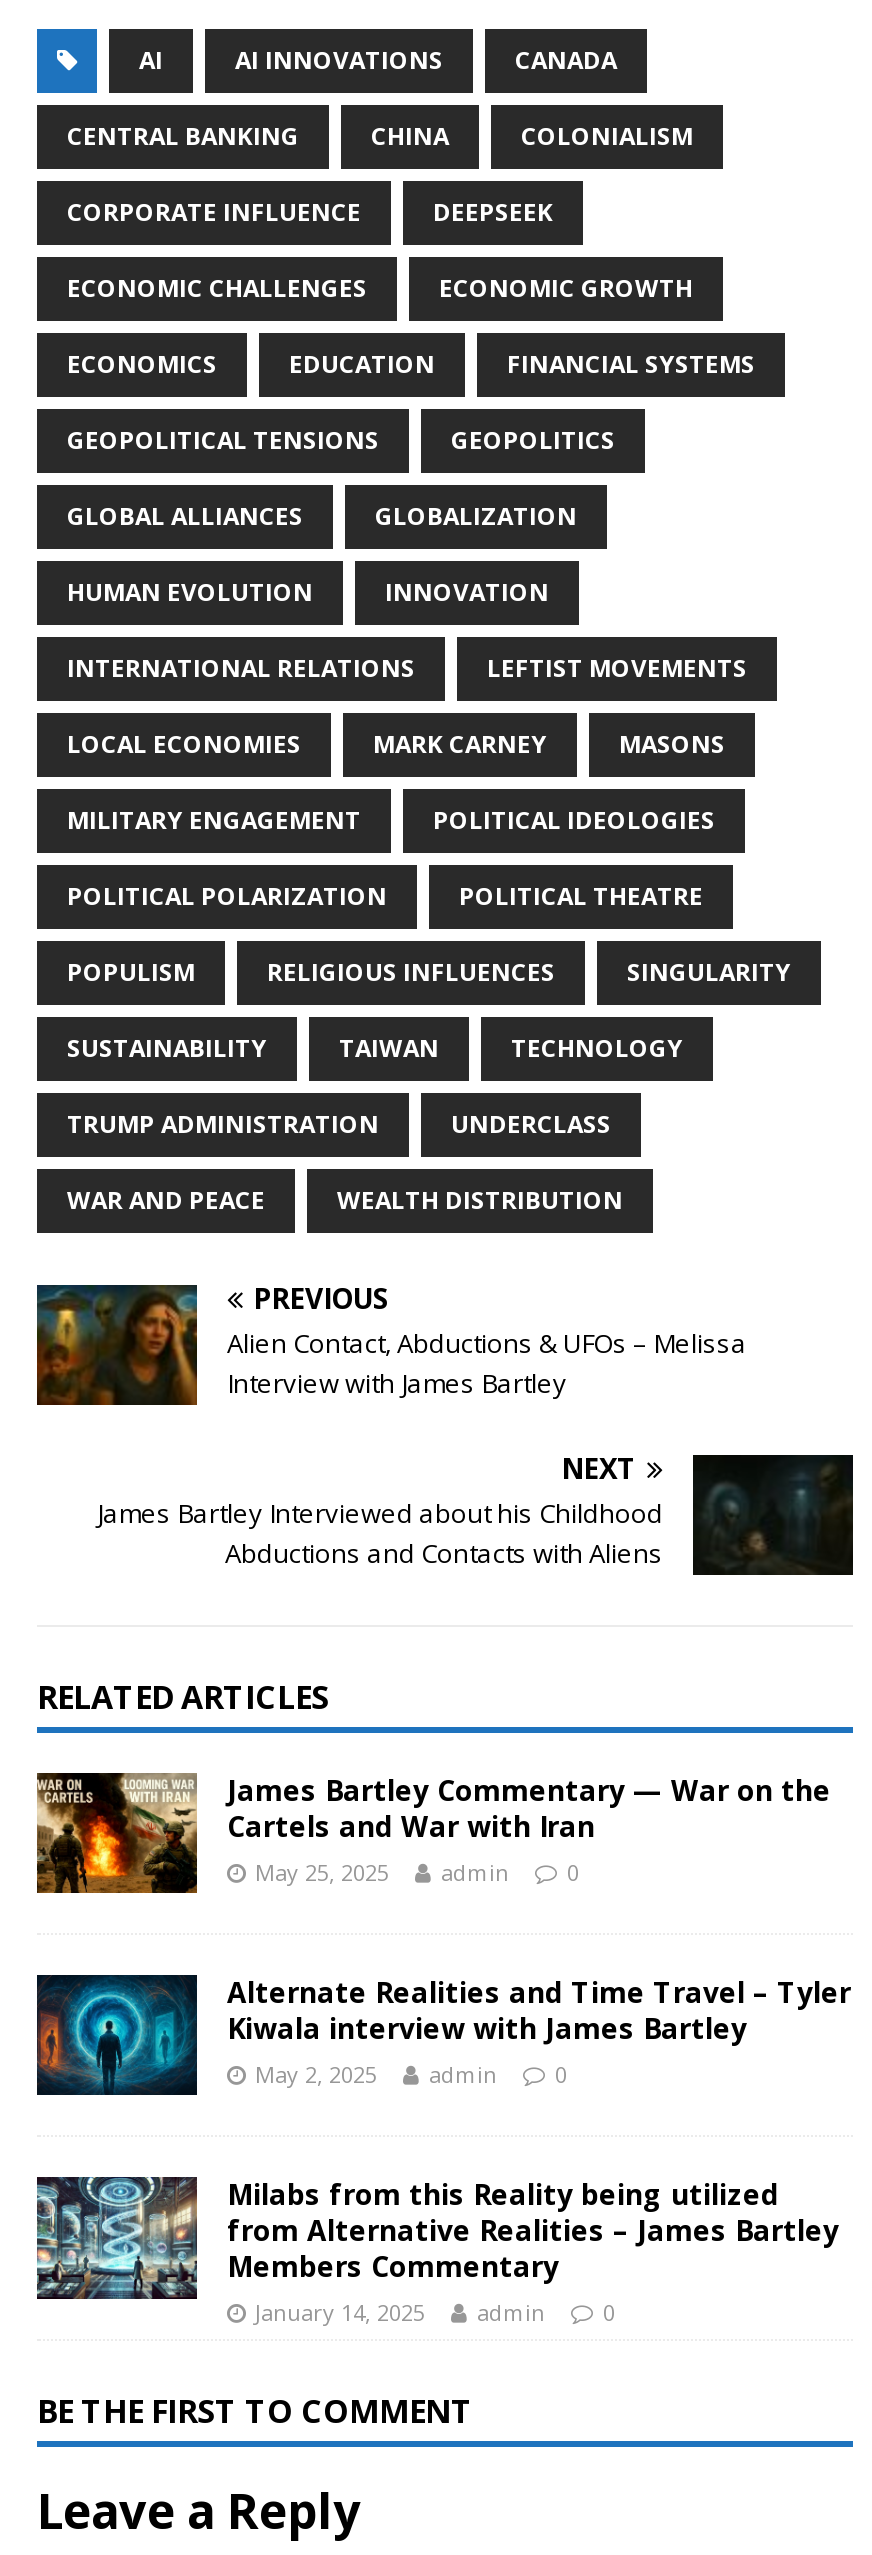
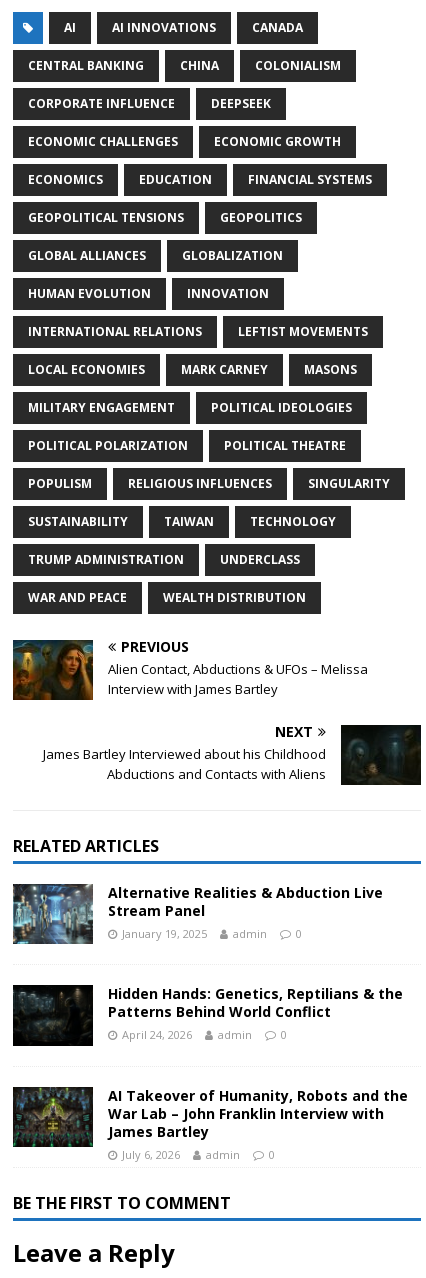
[35,1771,831,1895] [image] | James Bartley Commentary — War on the | Cartels and War with Iran | May 25, 2025 -> [12,883,383,945] [image] | Alternative Realities & Abduction Live | Stream Panel | January 19, 2025
[37,1974,851,2095] [image] | Alternate Realities and Time Travel – Tyler | Kiwala interview with James Bartley | May 2, 2025 -> [13,984,403,1046] [image] | Hidden Hands: Genetics, Reptilians & the | Patterns Behind World Conflict | April 24, 2026
[35,2175,839,2328] [image] | Milabs from this Reality being utilized | from Alternative Realities – James Bartley | Members Commentary | January 14, 2025 -> [12,1086,408,1162] [image] | AI Takeover of Humanity, Robots and the | War Lab – John Franklin Interview with | James Bartley | July 6, 2026

